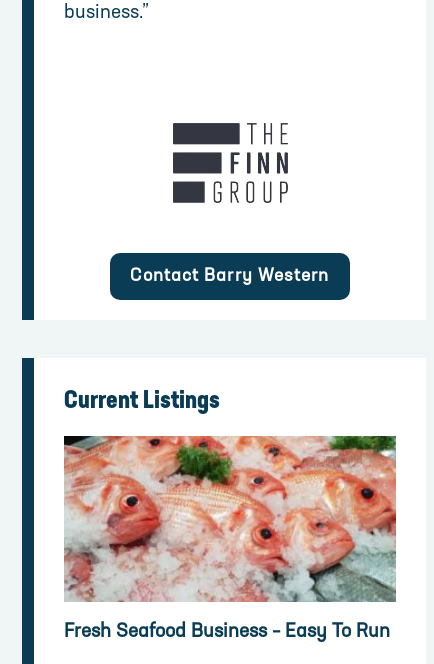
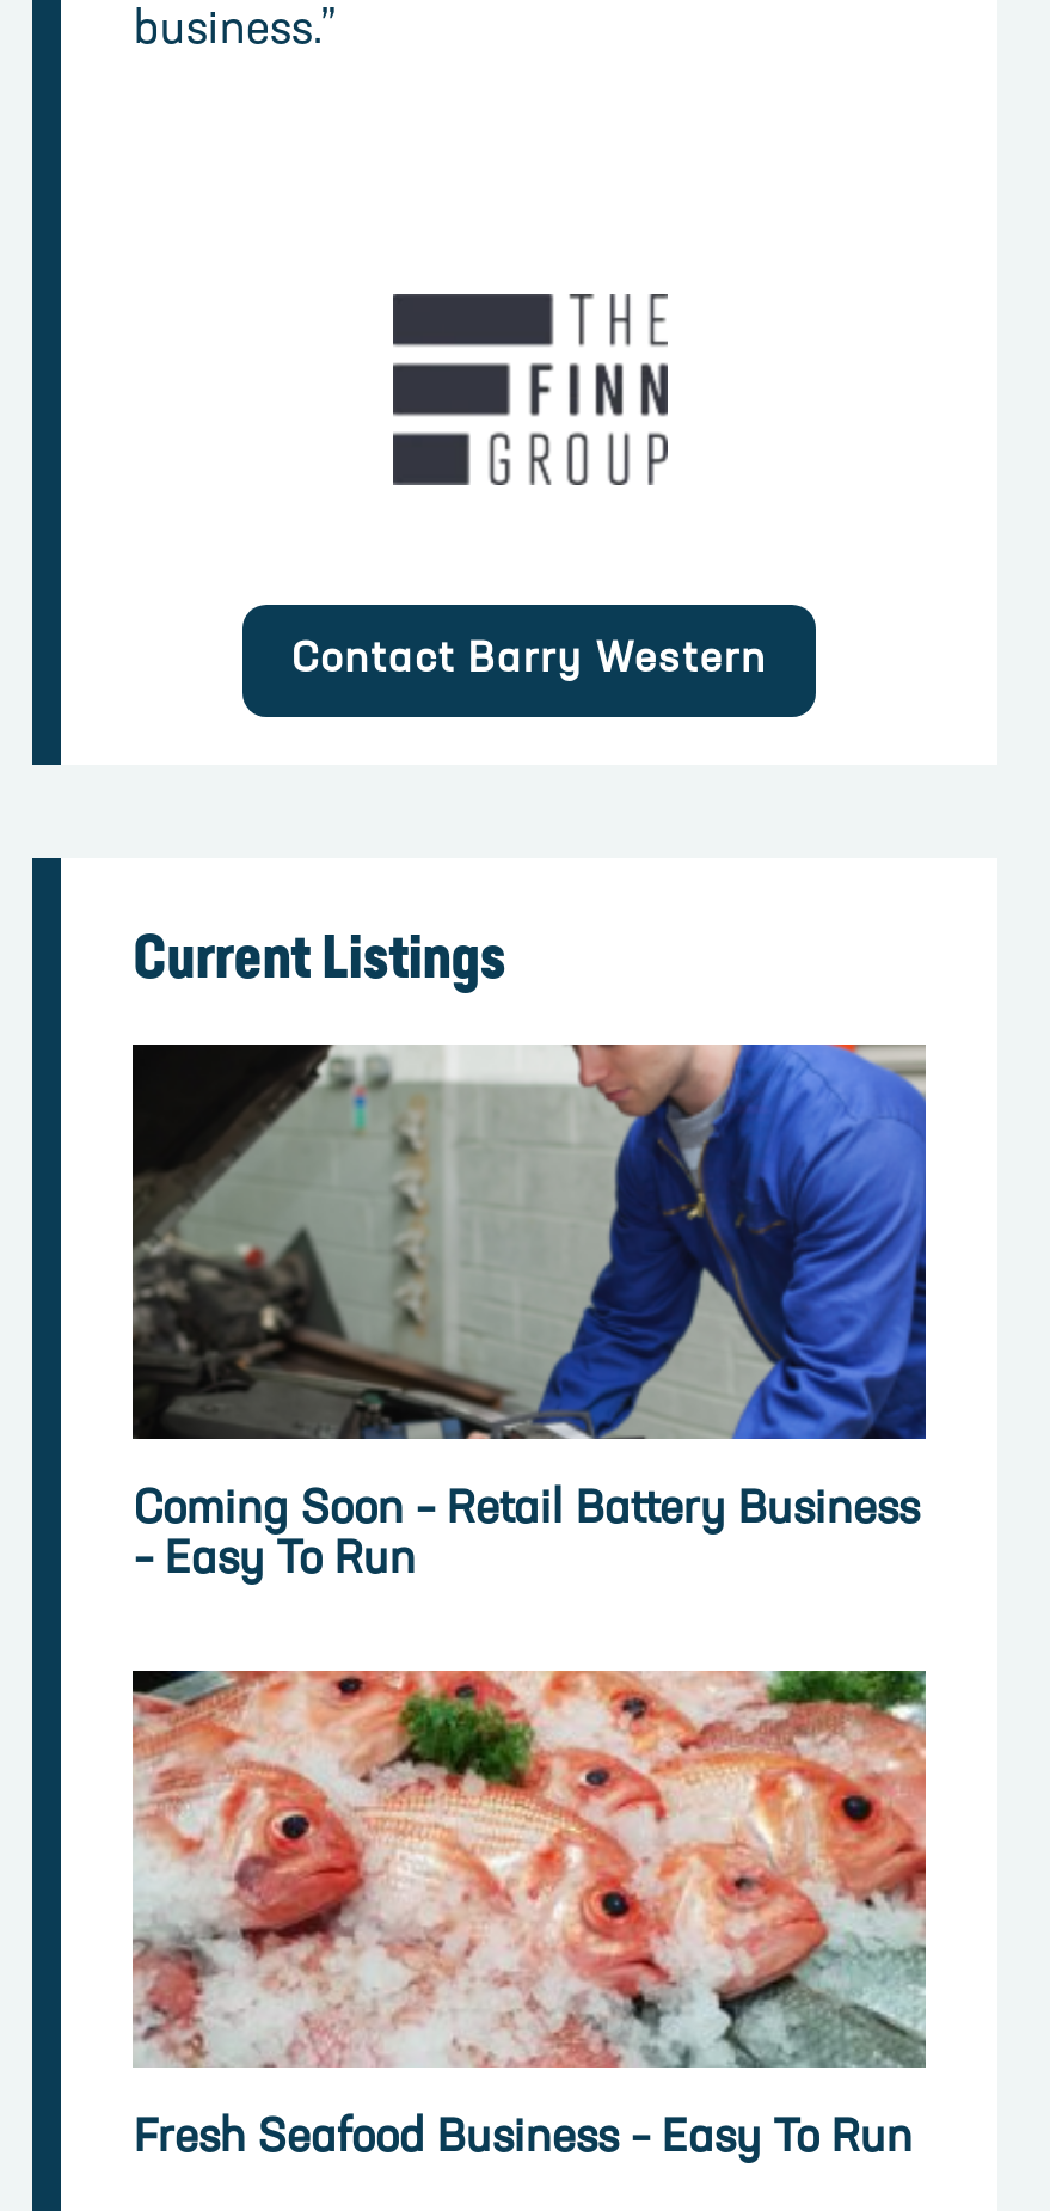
none -> [130,1042,928,1585] [image] | Coming Soon – Retail Battery Business | – Easy To Run

